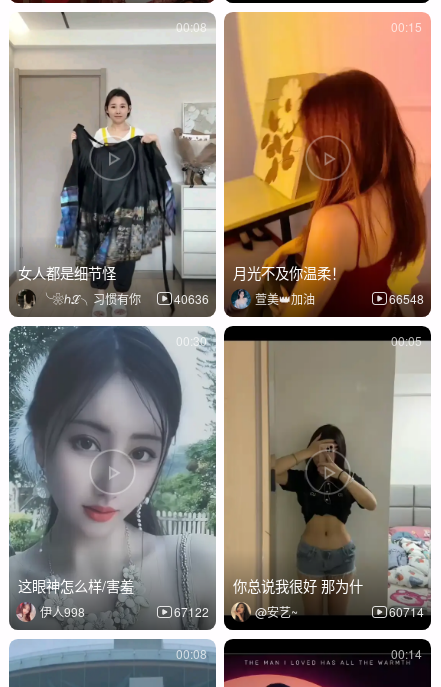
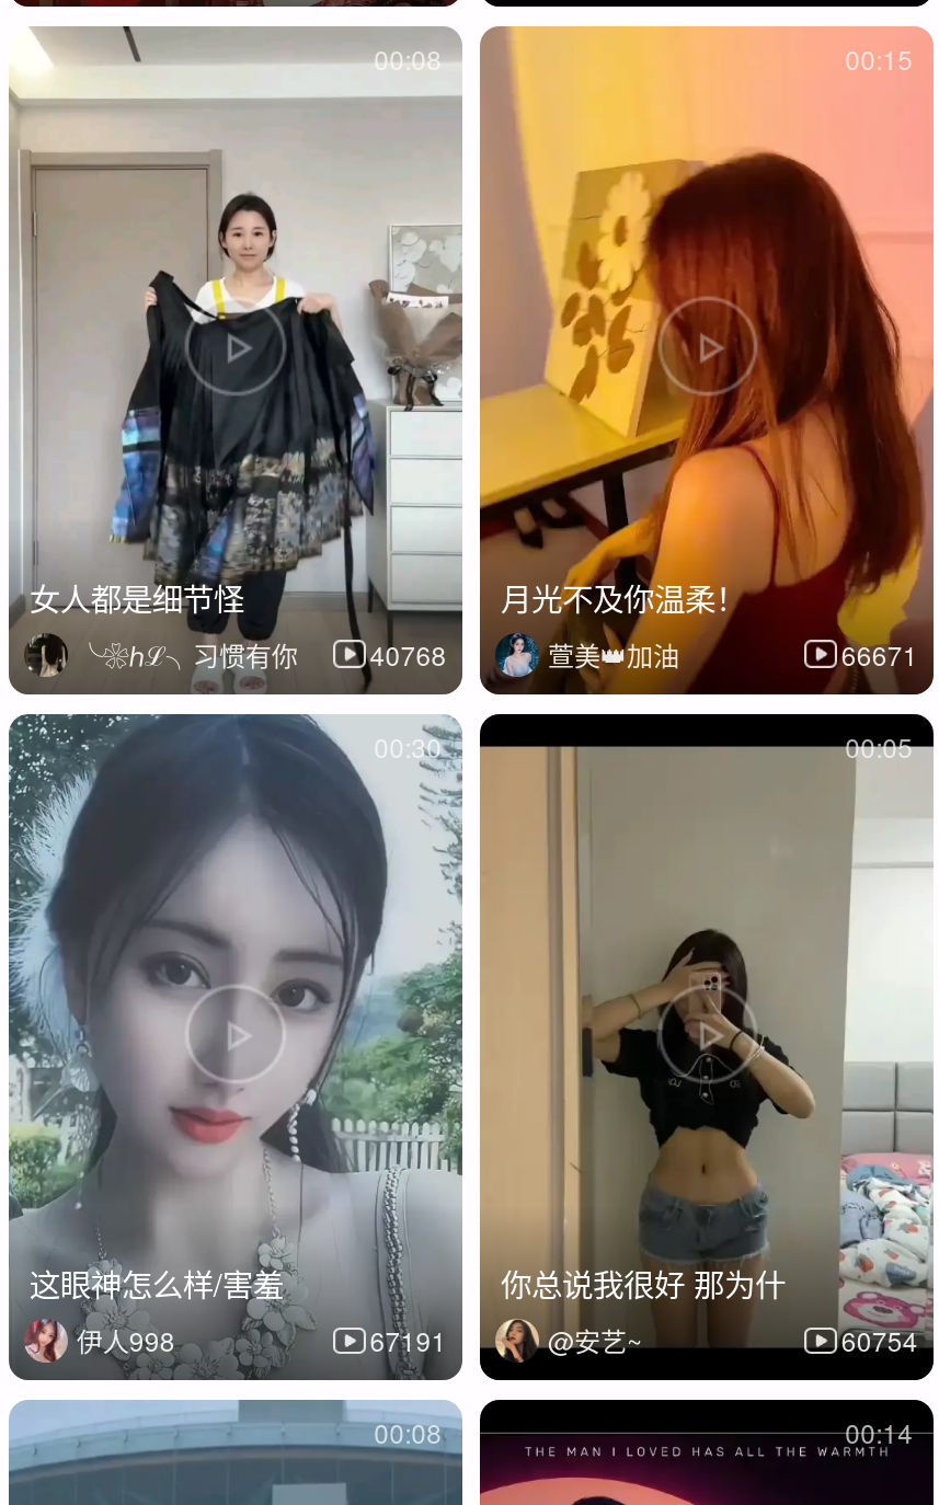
[174,290,209,307] 40636 -> [370,635,447,672] 40768
[389,290,424,307] 66548 -> [841,635,918,672] 66671
[174,603,209,620] 67122 -> [370,1322,447,1359] 67191
[389,603,424,620] 60714 -> [841,1322,918,1359] 60754

